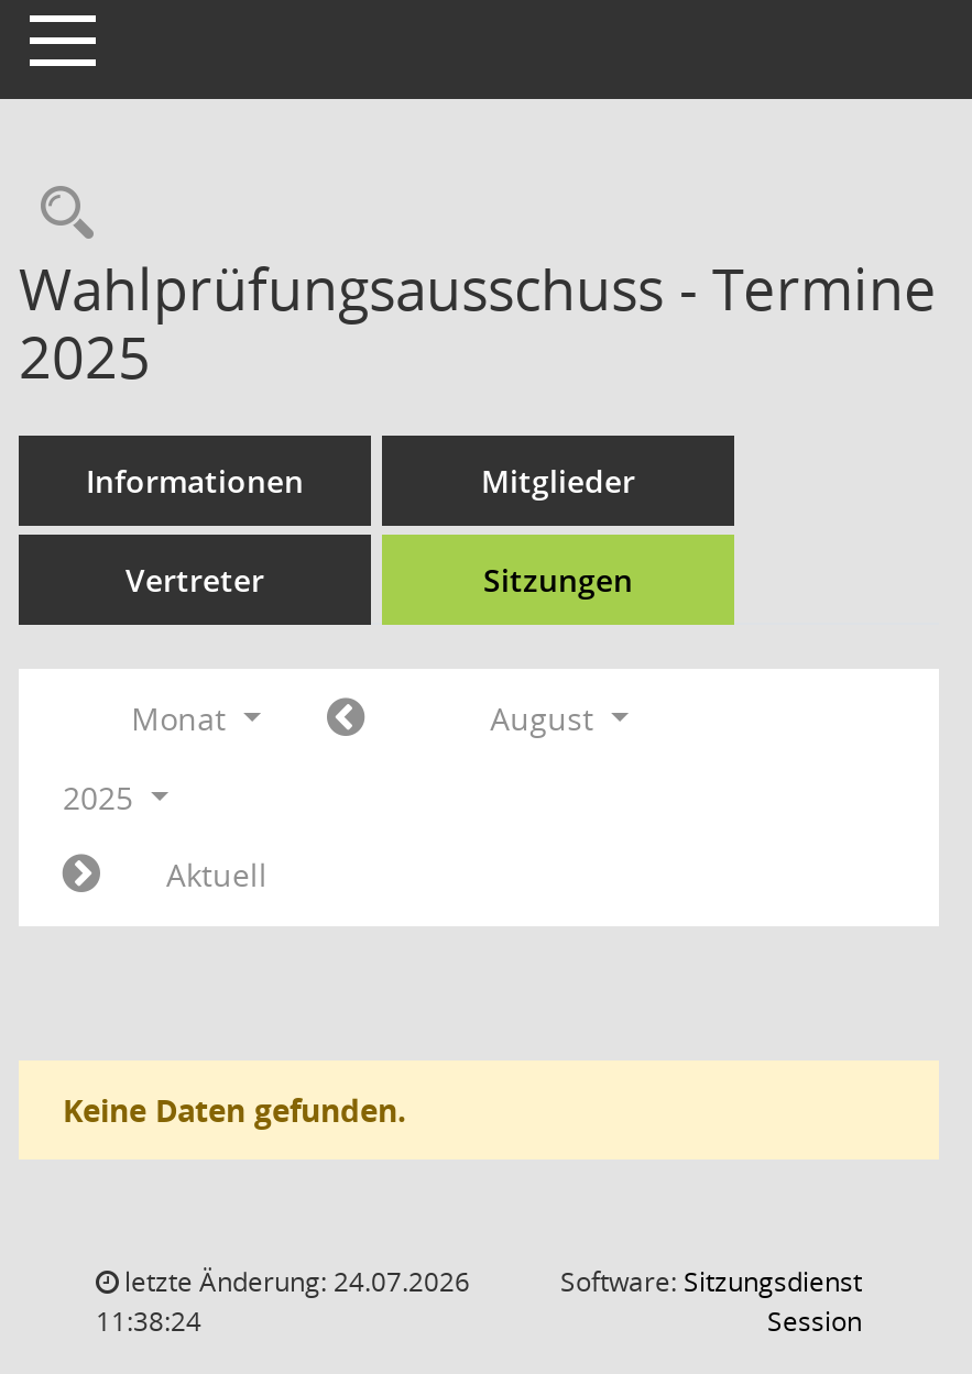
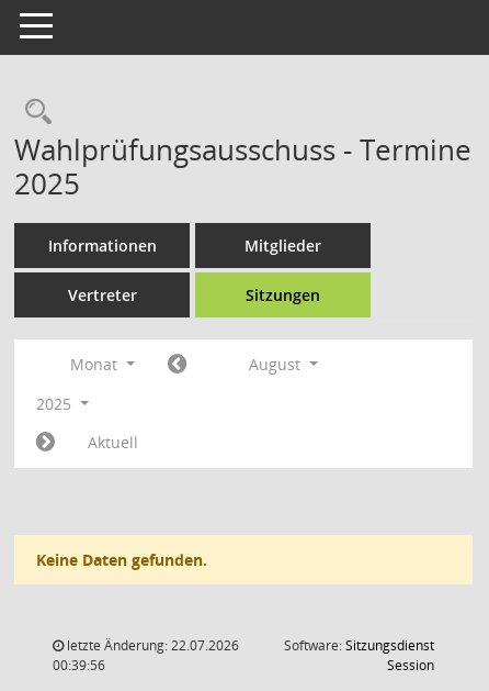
[118,1263,470,1300] letzte Änderung: 24.07.2026 -> [64,636,239,655] letzte Änderung: 22.07.2026
[96,1302,201,1340] 11:38:24 -> [53,656,105,675] 00:39:56

